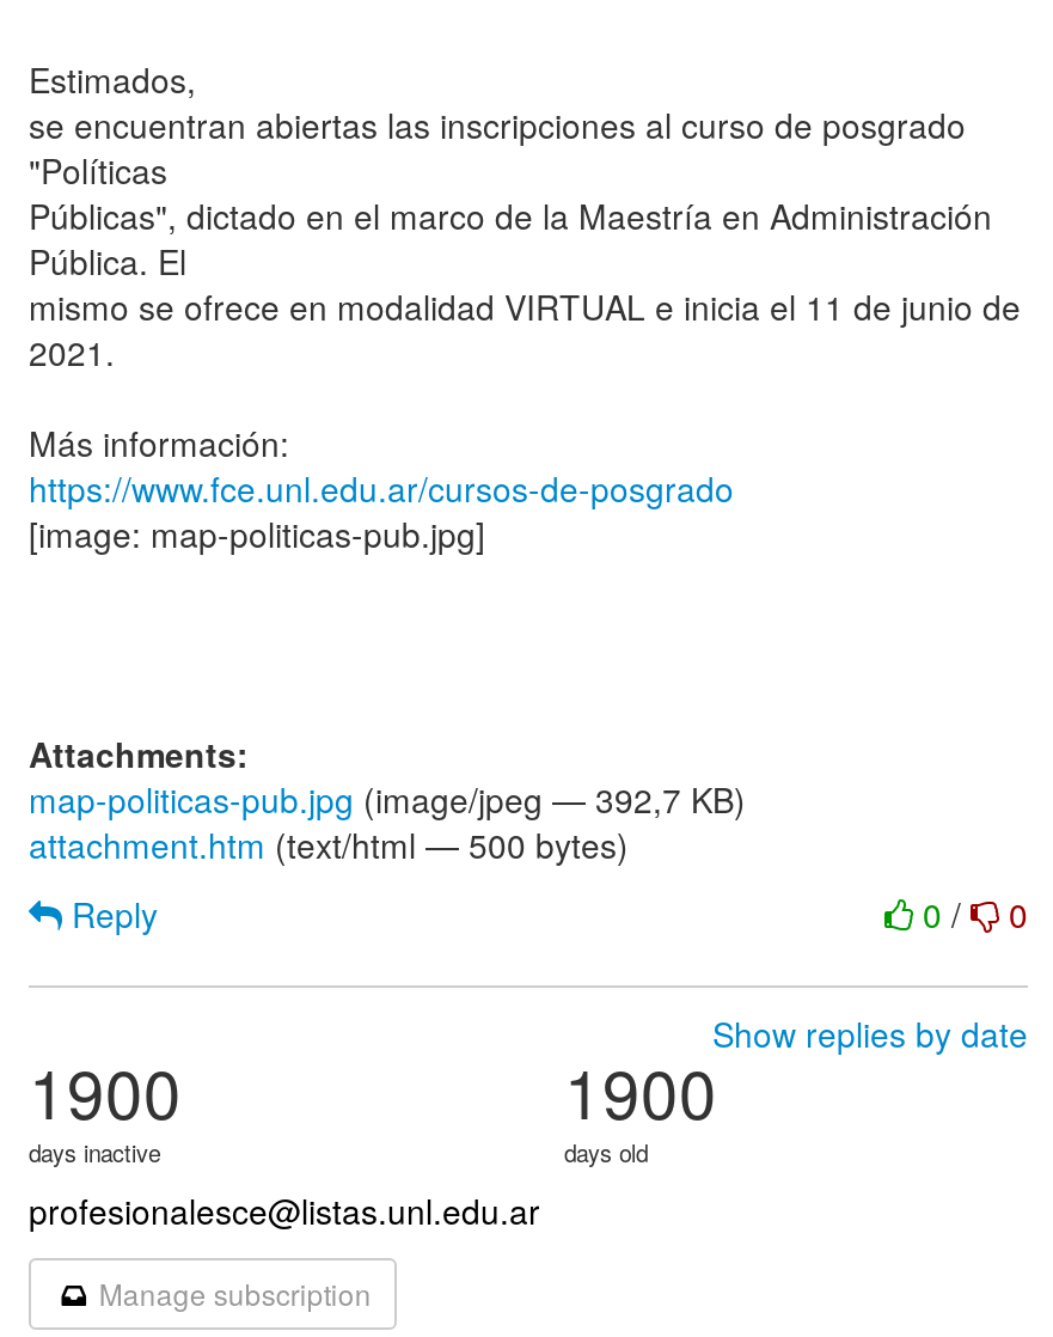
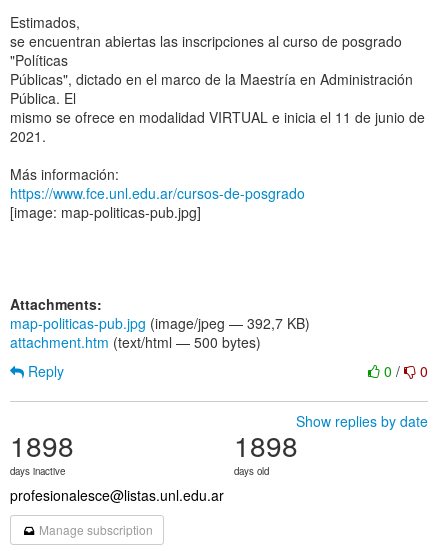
[29,1043,182,1138] 1900 -> [10,425,74,465] 1898
[564,1043,717,1138] 1900 -> [234,425,298,465] 1898

